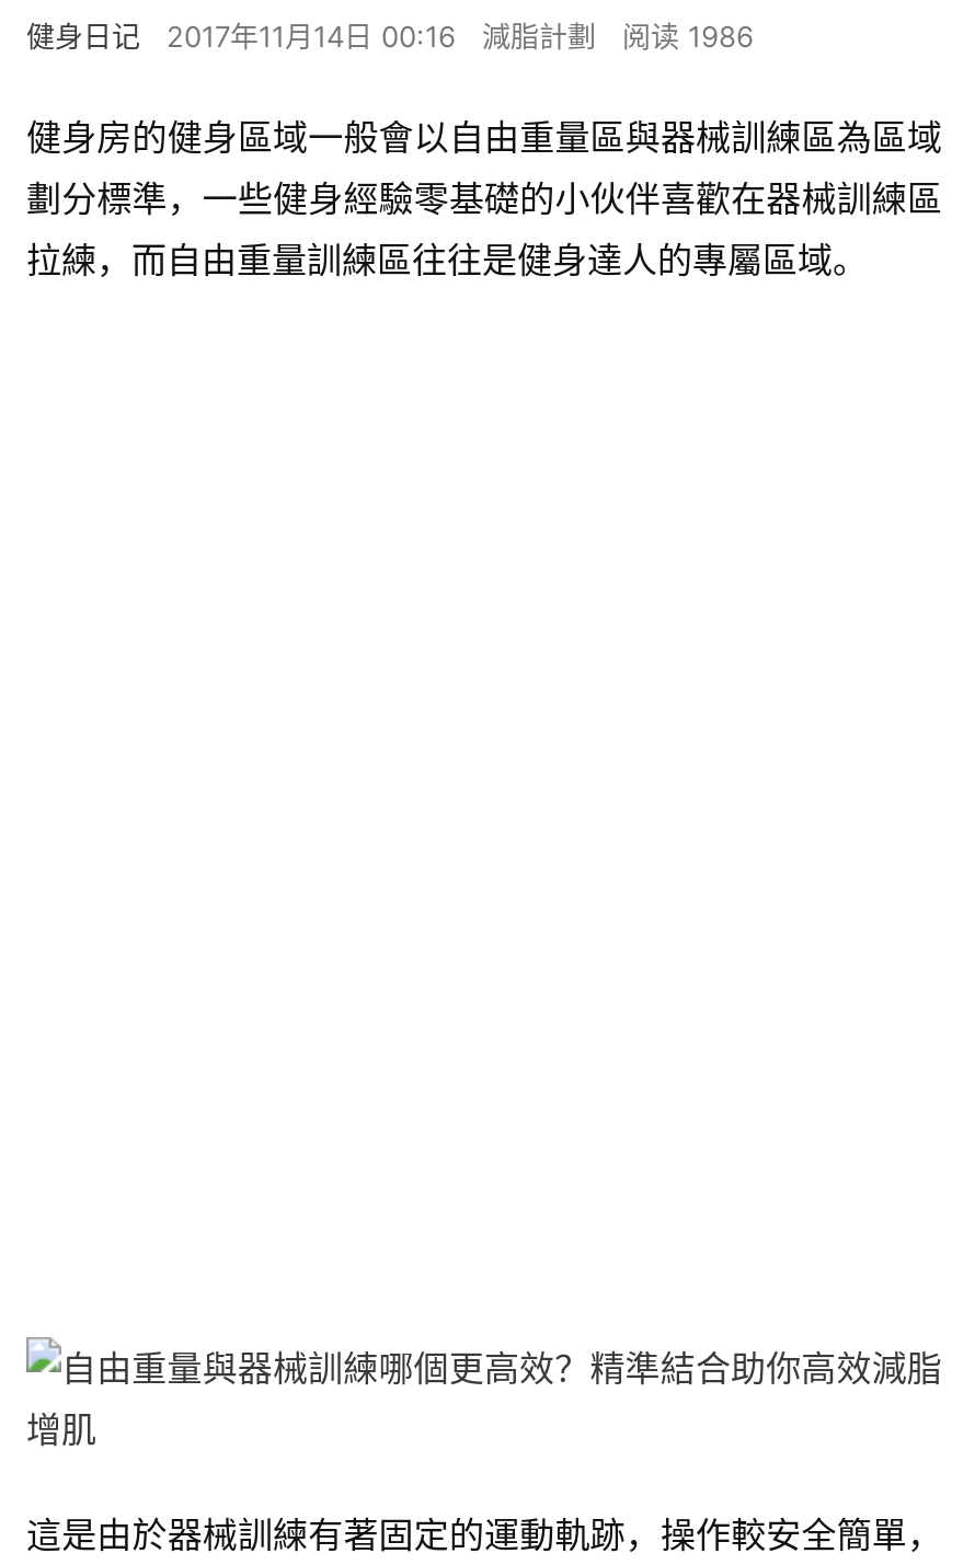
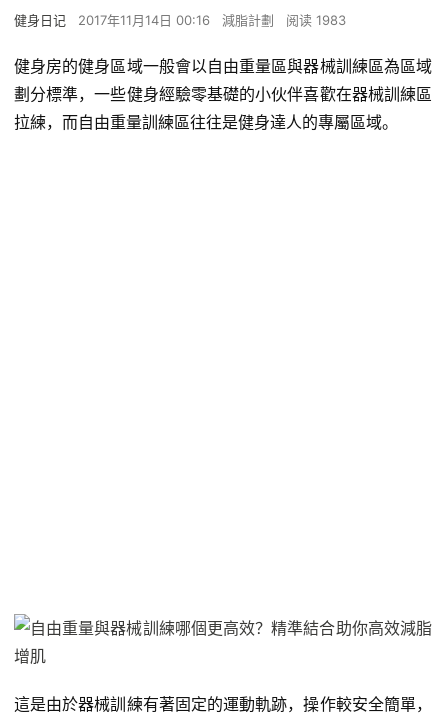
[26,19,754,54] 健身日记 2017年11月14日 00:16 減脂計劃 阅读 1986 -> [14,12,346,28] 健身日记 2017年11月14日 00:16 減脂計劃 阅读 1983

